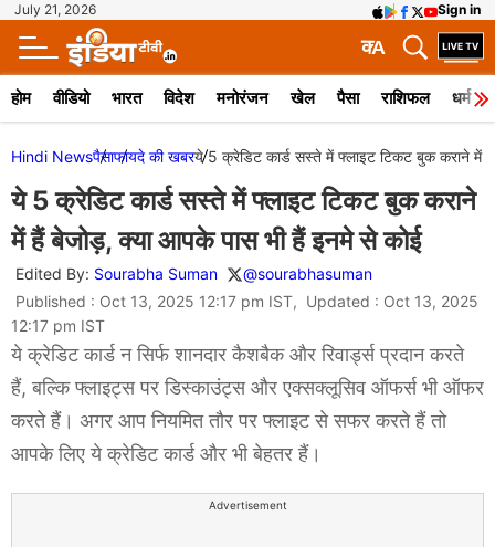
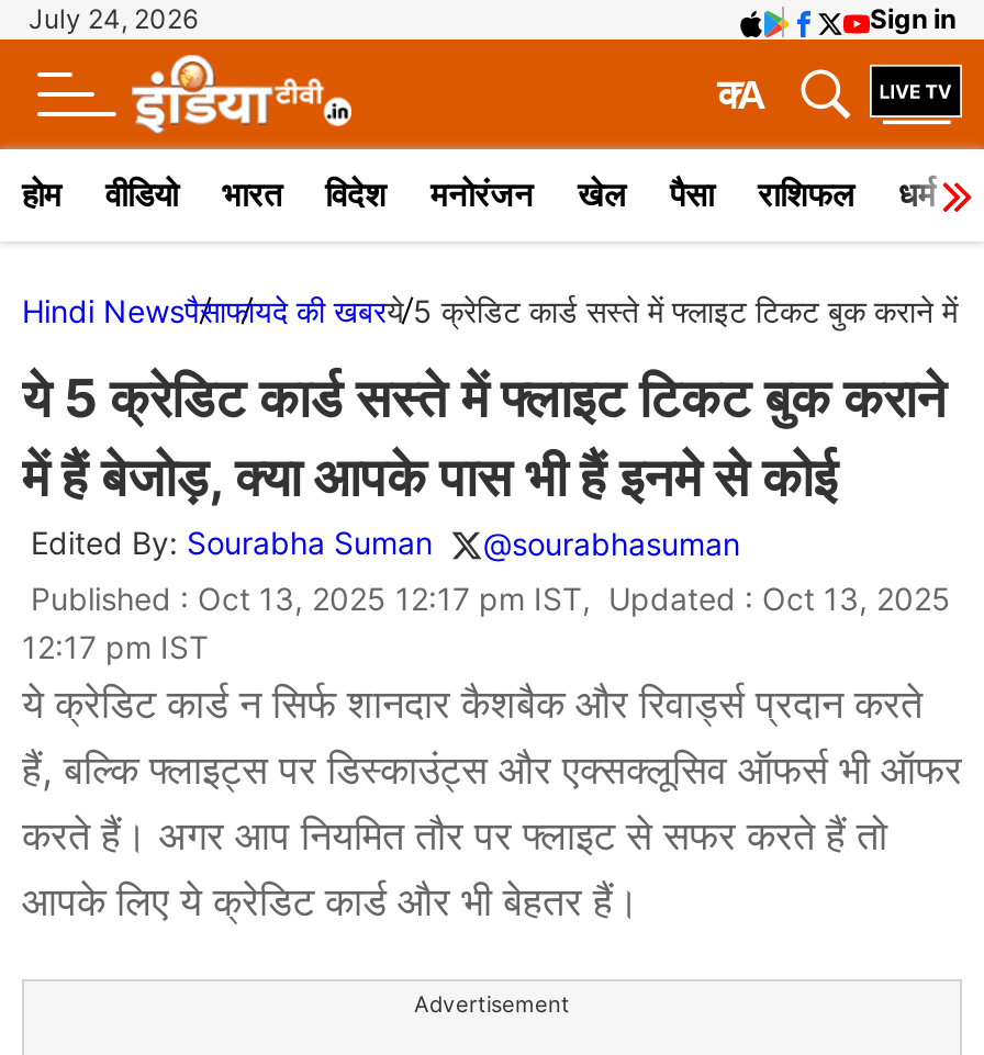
[14,1,96,18] July 21, 2026 -> [29,2,198,35] July 24, 2026

